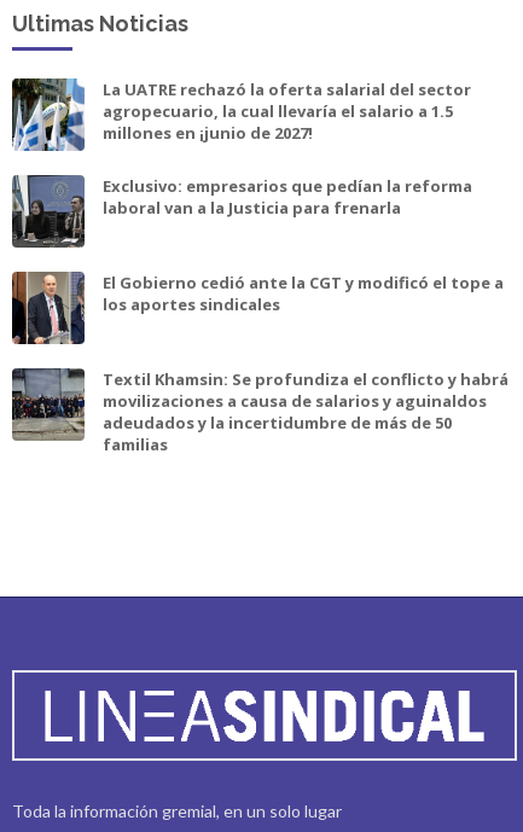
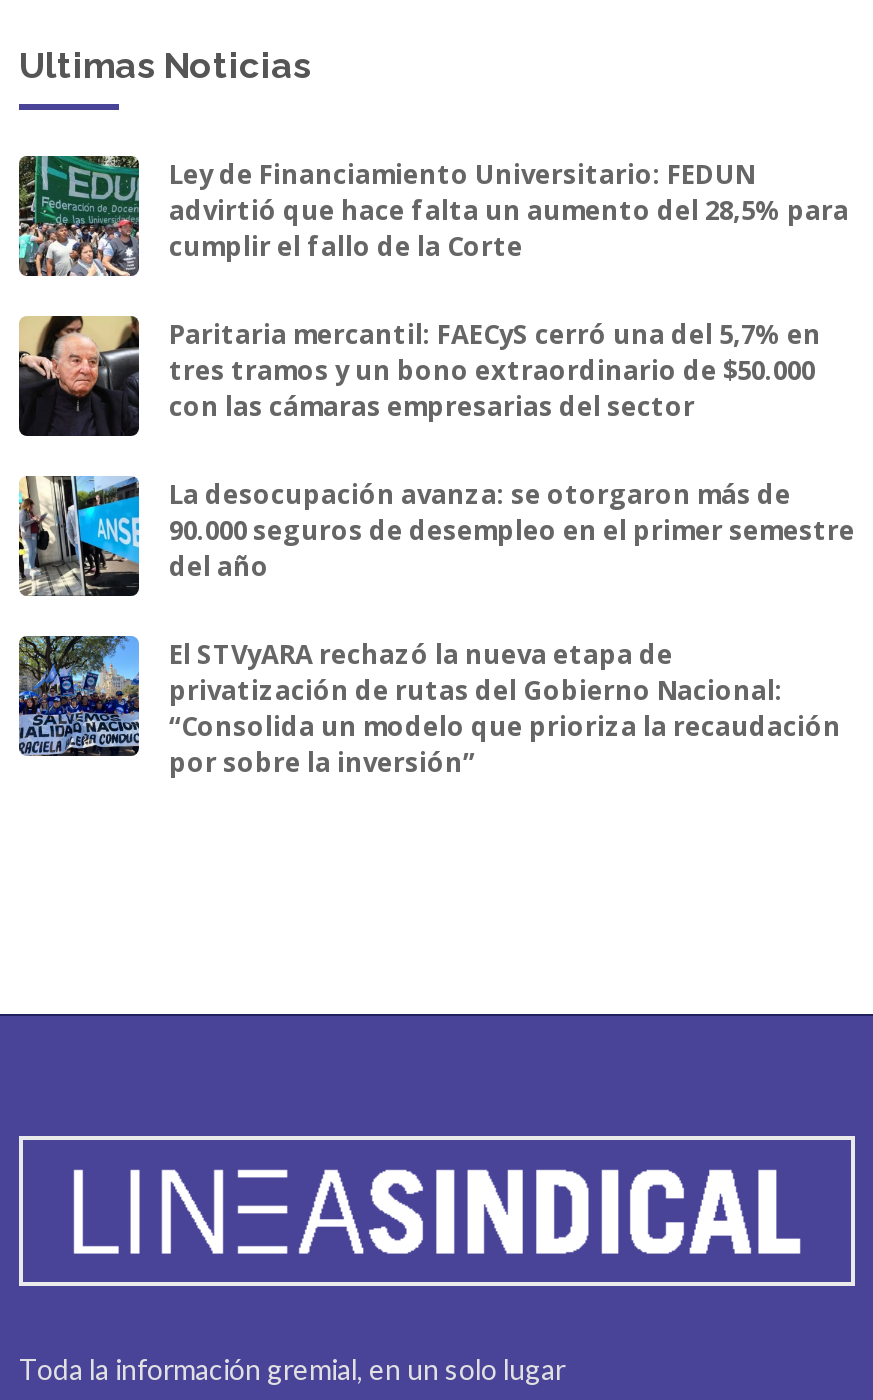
[11,77,471,152] [image] | La UATRE rechazó la oferta salarial del sector | agropecuario, la cual llevaría el salario a 1.5 | millones en ¡junio de 2027! -> [17,154,849,278] [image] | Ley de Financiamiento Universitario: FEDUN | advirtió que hace falta un aumento del 28,5% para | cumplir el fallo de la Corte
[11,174,472,249] [image] | Exclusivo: empresarios que pedían la reforma | laboral van a la Justicia para frenarla -> [19,314,821,438] [image] | Paritaria mercantil: FAECyS cerró una del 5,7% en | tres tramos y un bono extraordinario de $50.000 | con las cámaras empresarias del sector
[11,270,504,345] [image] | El Gobierno cedió ante la CGT y modificó el tope a | los aportes sindicales -> [17,474,855,598] [image] | La desocupación avanza: se otorgaron más de | 90.000 seguros de desempleo en el primer semestre | del año
[11,367,509,455] [image] | Textil Khamsin: Se profundiza el conflicto y habrá | movilizaciones a causa de salarios y aguinaldos | adeudados y la incertidumbre de más de 50 | familias -> [17,634,841,780] [image] | El STVyARA rechazó la nueva etapa de | privatización de rutas del Gobierno Nacional: | “Consolida un modelo que prioriza la recaudación | por sobre la inversión”

